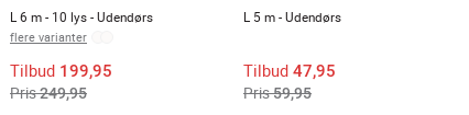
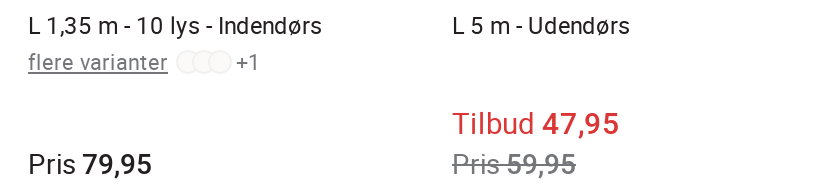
[10,8,153,25] L 6 m - 10 lys - Udendørs -> [28,9,322,39] L 1,35 m - 10 lys - Indendørs
[10,59,112,103] Tilbud 199,95 | Pris 249,95 -> [28,47,260,181] +1 | Pris 79,95

